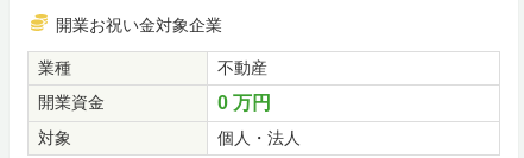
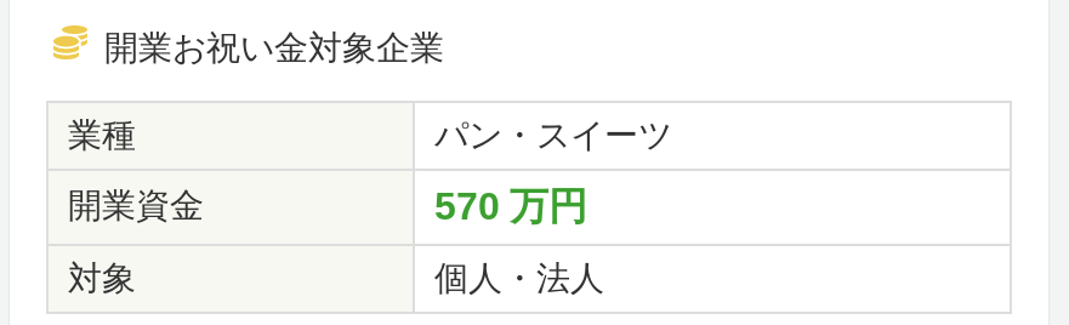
[217,58,267,77] 不動産 -> [434,115,672,154] パン・スイーツ
[217,93,271,113] 0 万円 -> [434,186,587,227] 570 万円

